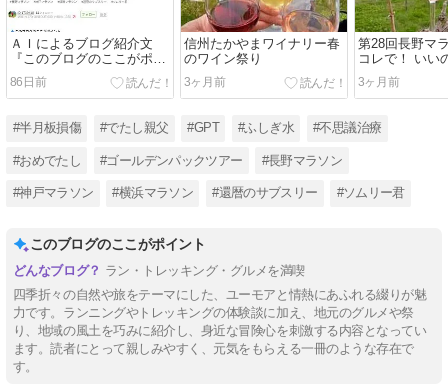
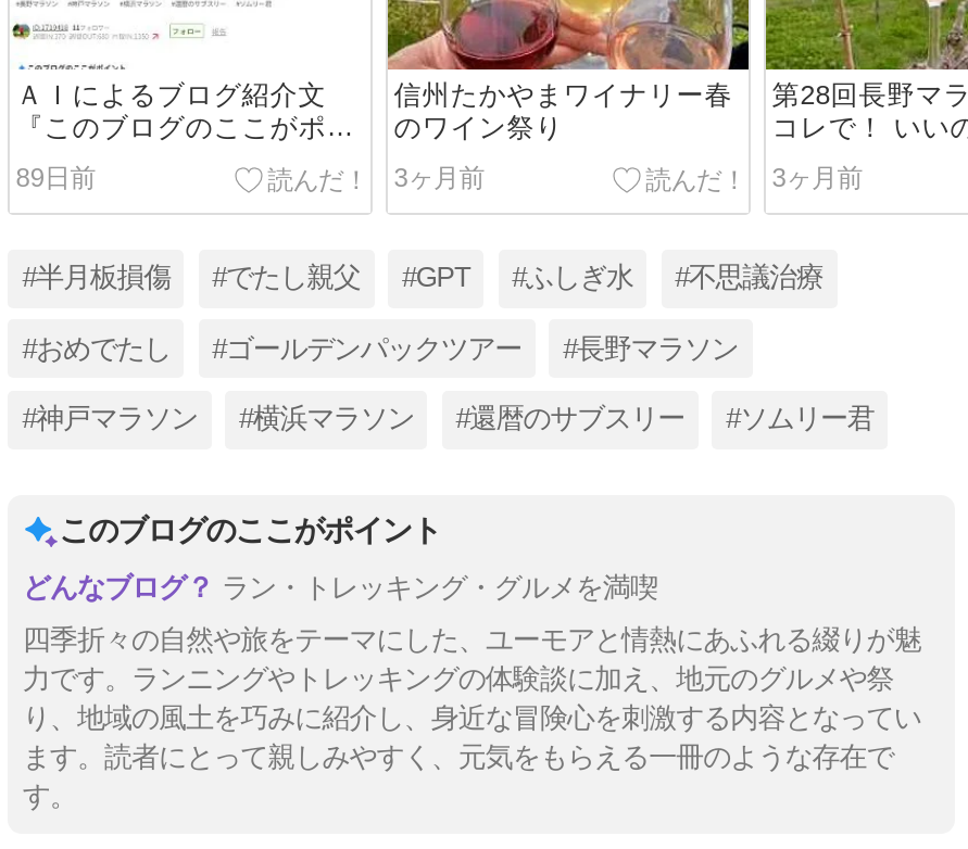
[10,75,46,89] 86日前 -> [16,163,95,194] 89日前

